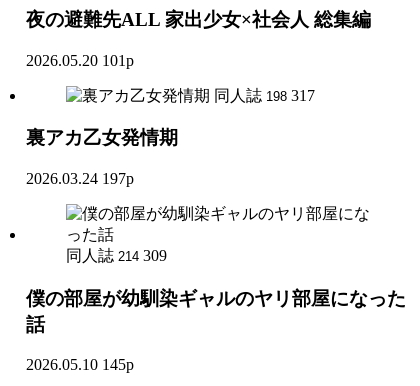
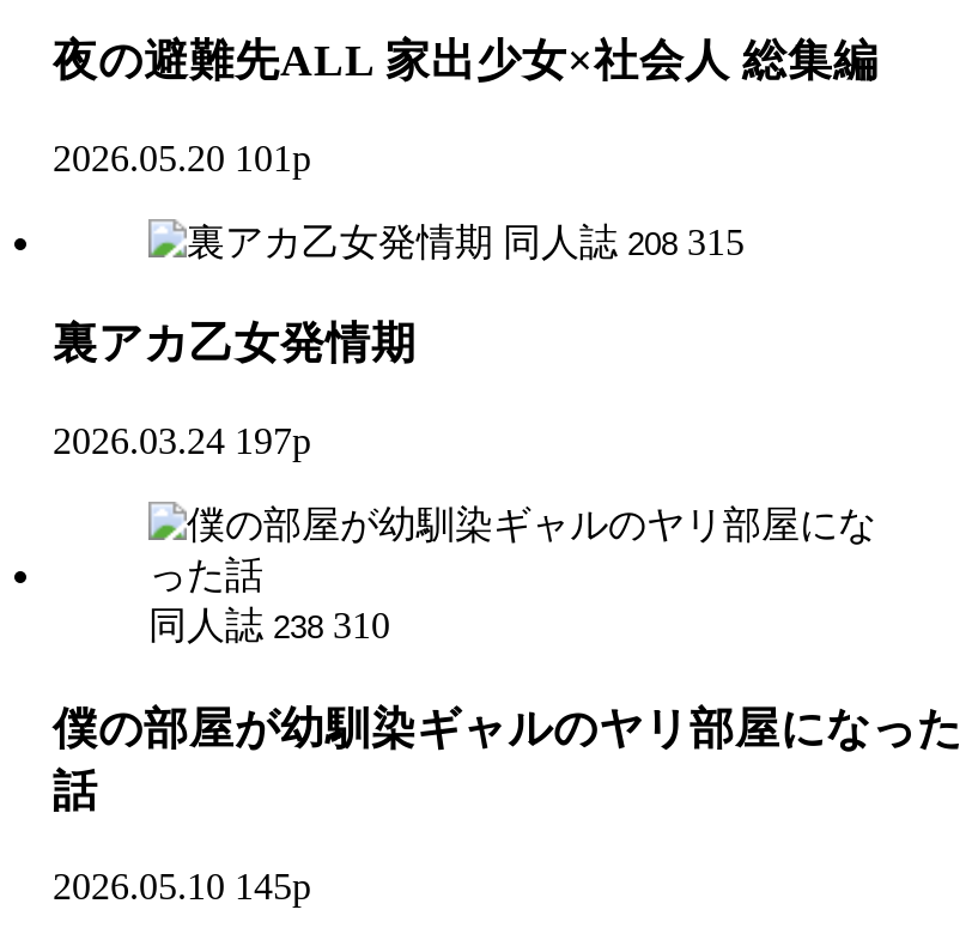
[214,86,315,103] 同人誌 198 317 -> [503,220,745,261] 同人誌 208 315
[66,247,167,264] 同人誌 214 309 -> [148,604,390,645] 同人誌 238 310

